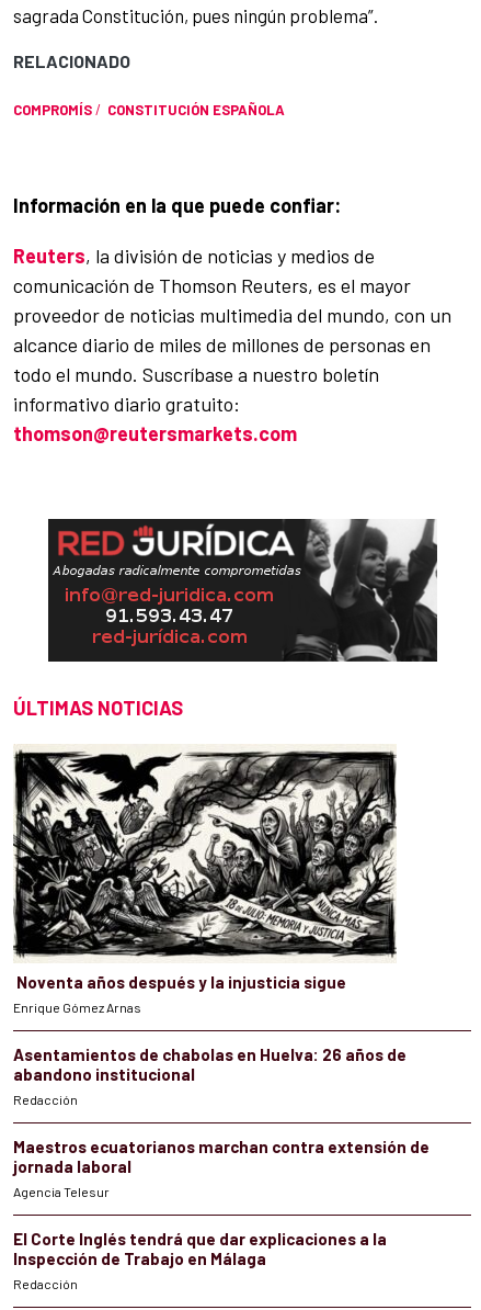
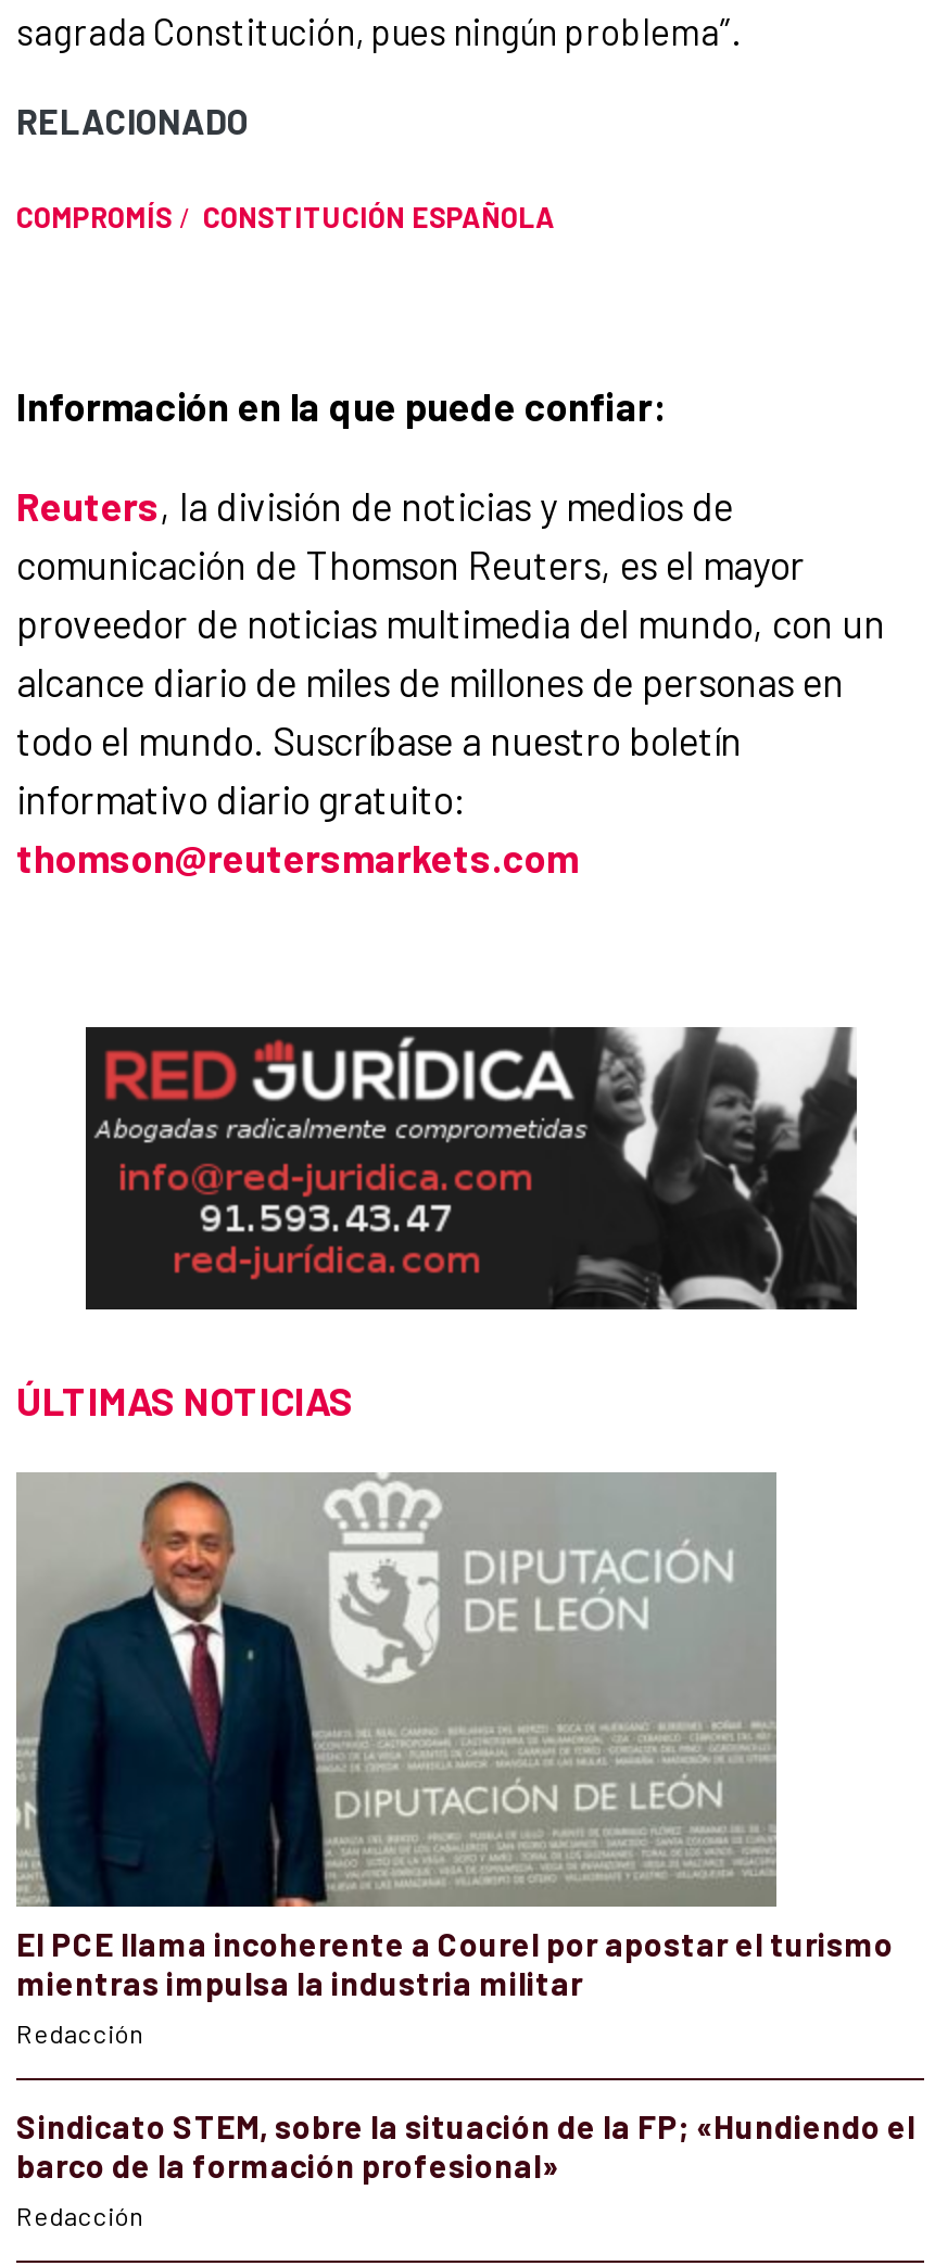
[13,745,406,1084] [image] | Noventa años después y la injusticia sigue | Enrique Gómez Arnas | Asentamientos de chabolas en Huelva: 26 años de | abandono institucional -> [16,1472,894,2002] [image] | El PCE llama incoherente a Courel por apostar el turismo | mientras impulsa la industria militar
[13,1137,430,1268] Maestros ecuatorianos marchan contra extensión de | jornada laboral | Agencia Telesur | El Corte Inglés tendrá que dar explicaciones a la | Inspección de Trabajo en Málaga -> [16,2106,915,2184] Sindicato STEM, sobre la situación de la FP; «Hundiendo el | barco de la formación profesional»

